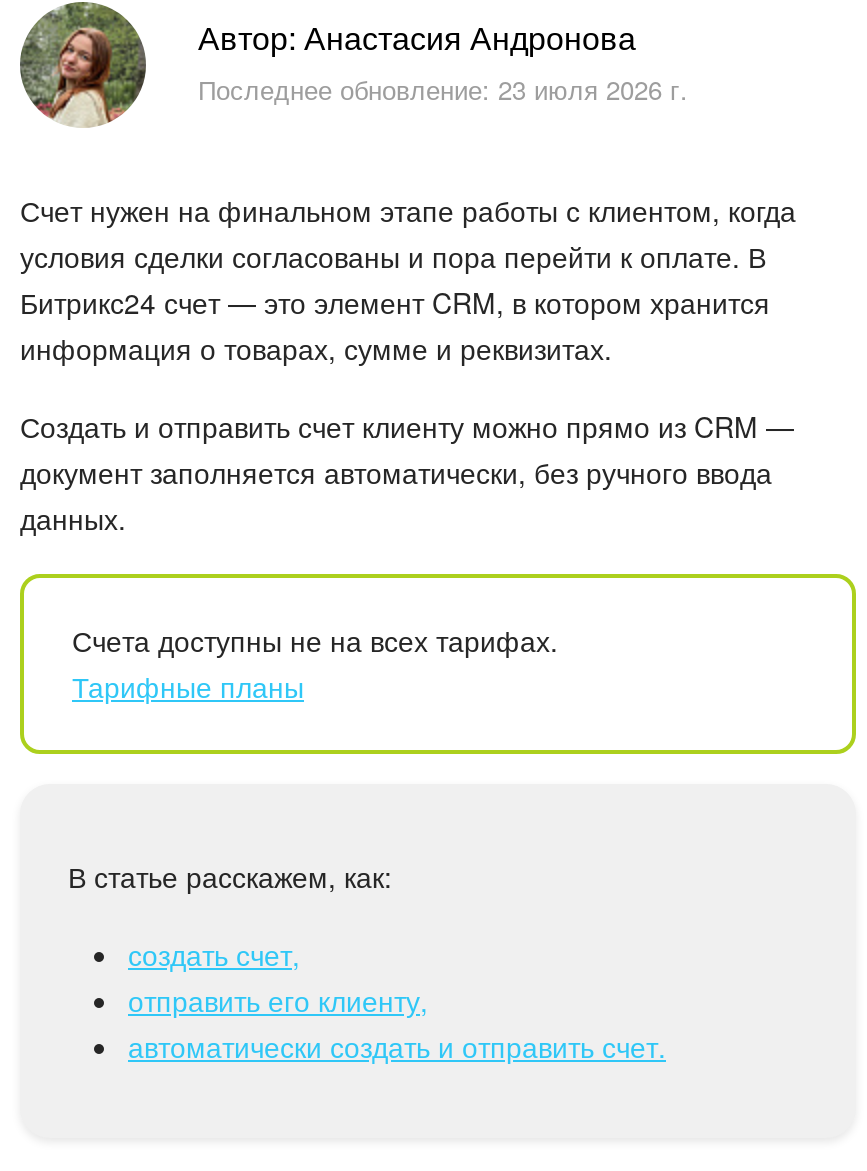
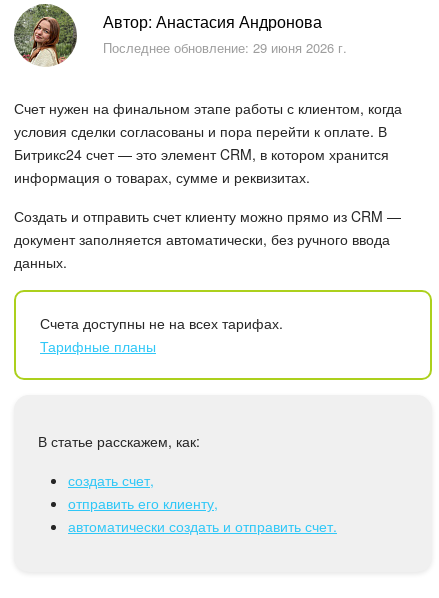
[198,70,688,108] Последнее обновление: 23 июля 2026 г. -> [103,38,347,57] Последнее обновление: 29 июня 2026 г.

